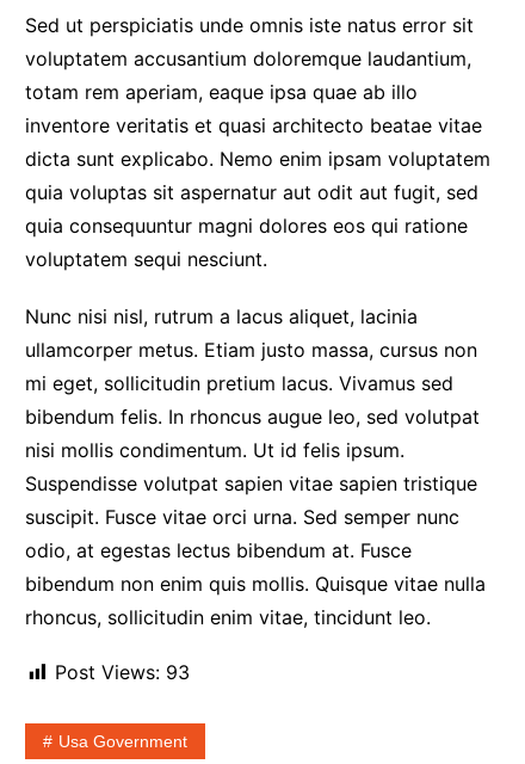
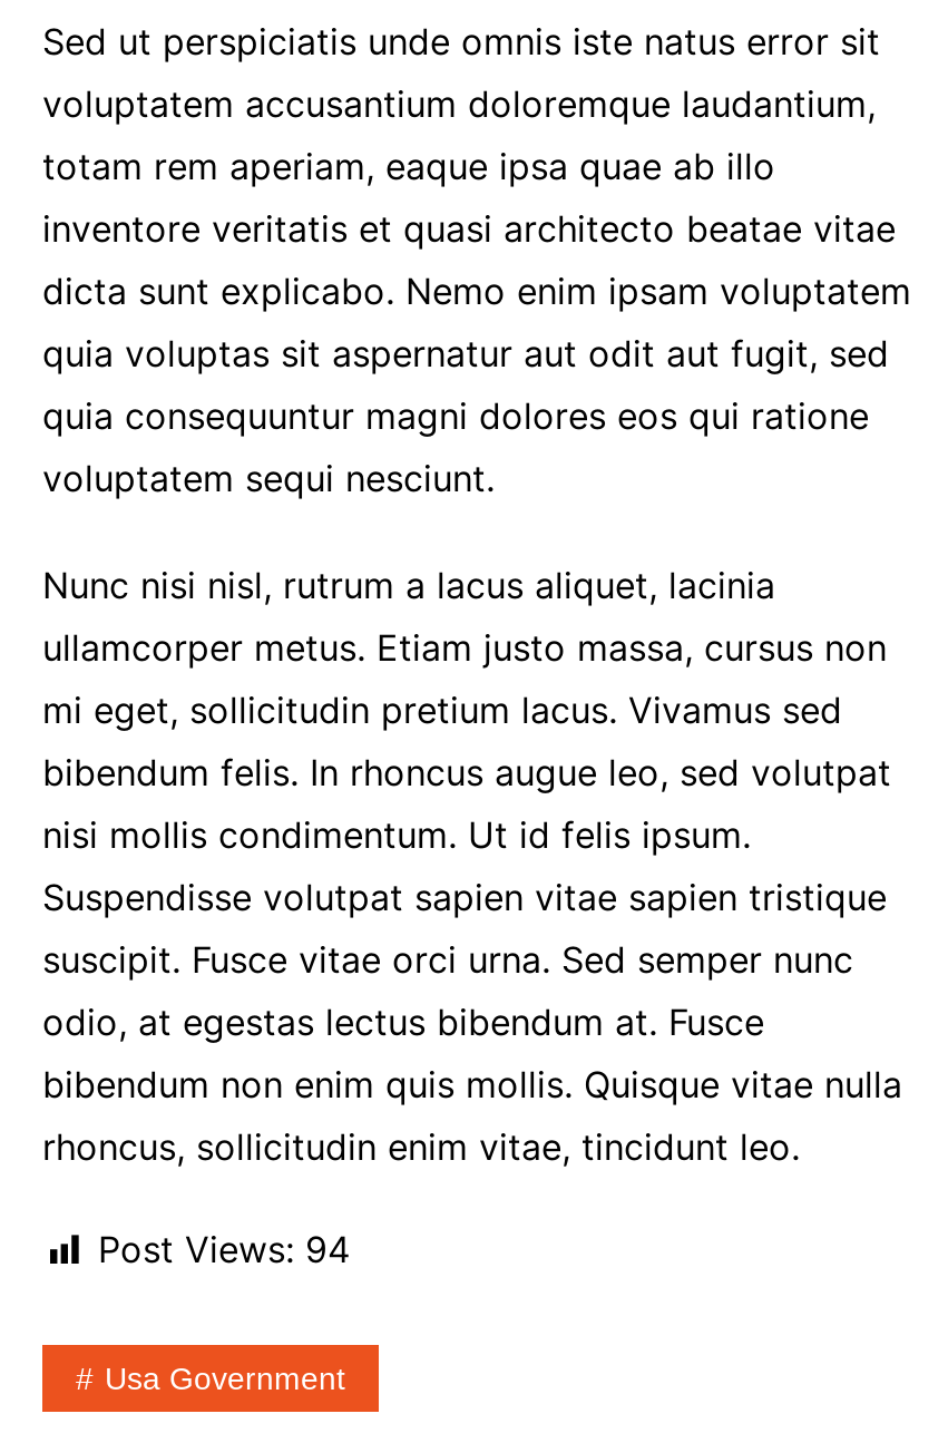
[55,661,190,684] Post Views: 93 -> [98,1228,350,1272] Post Views: 94

